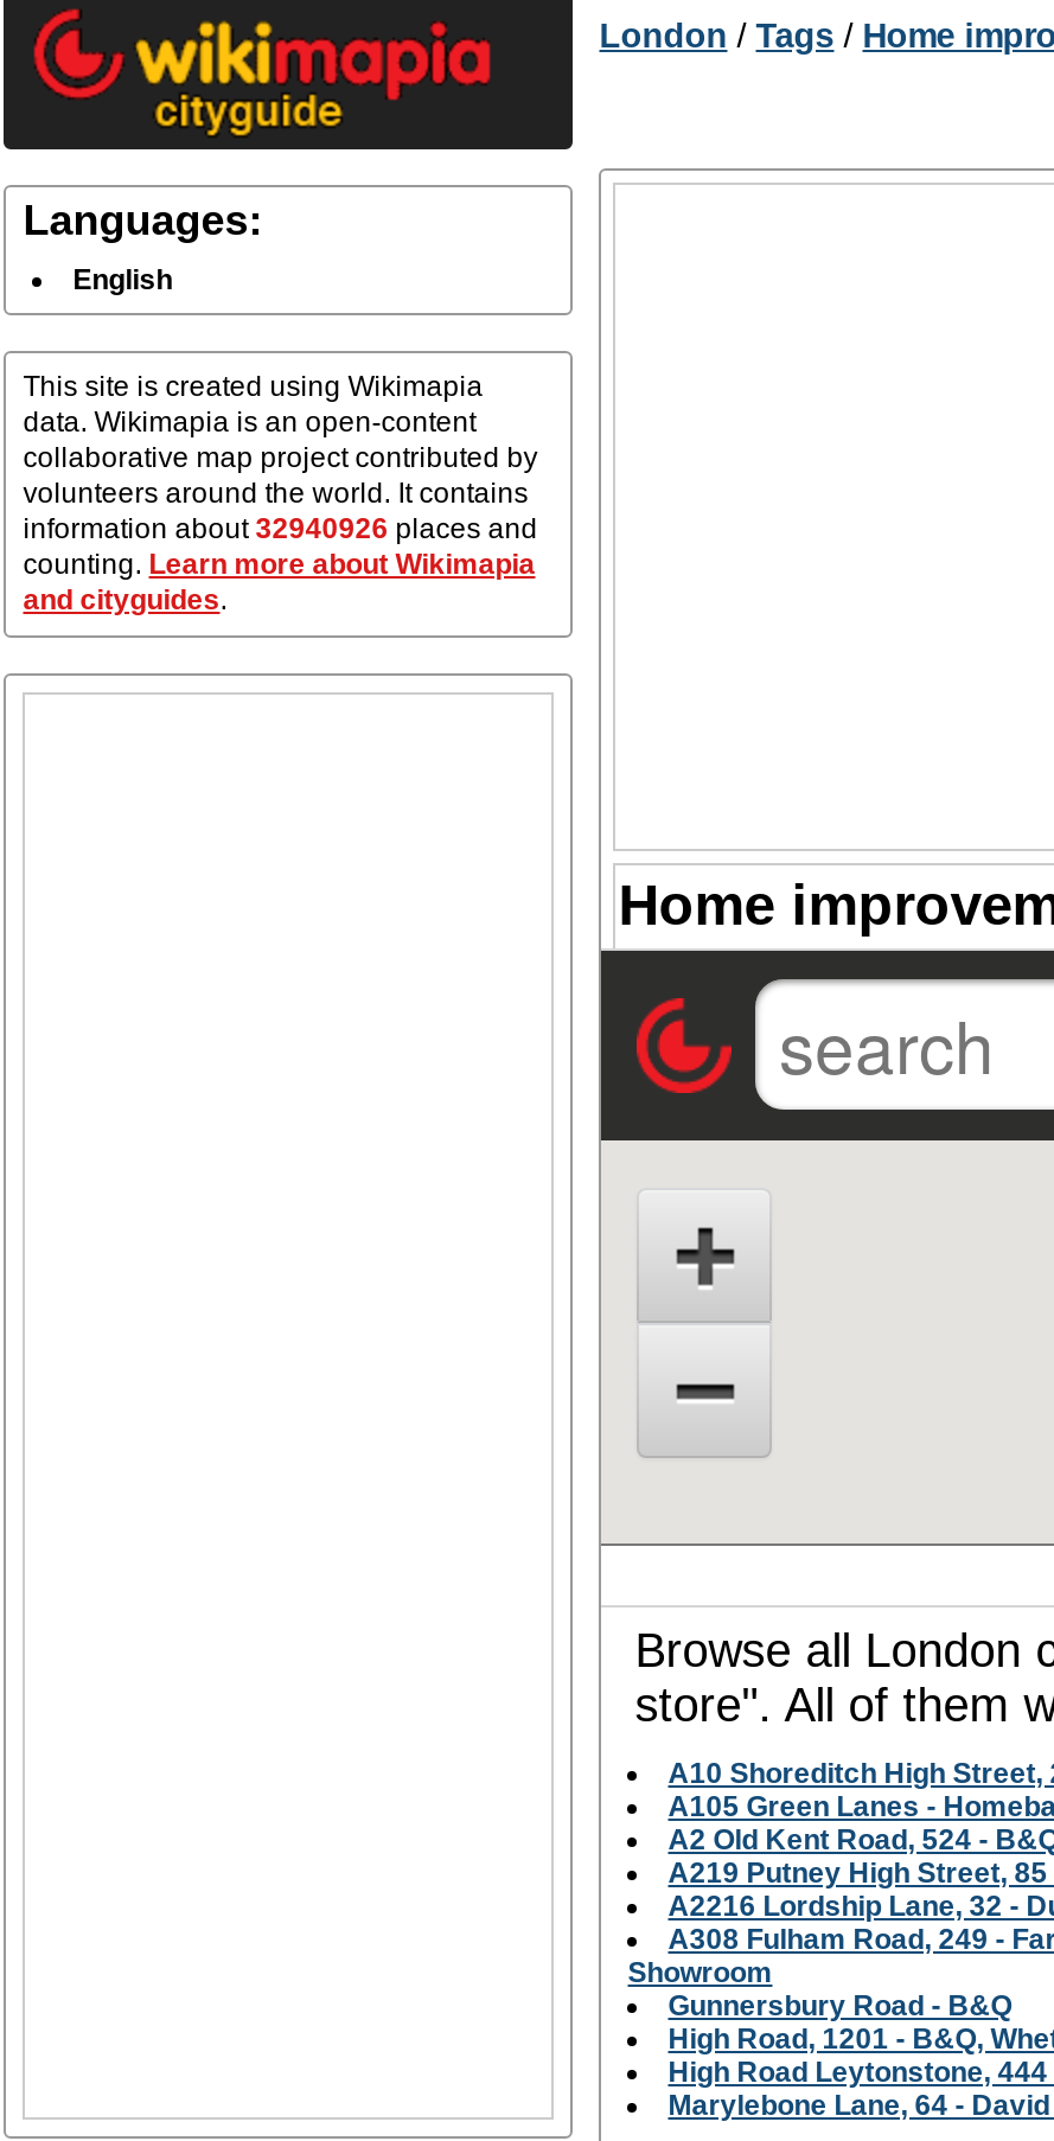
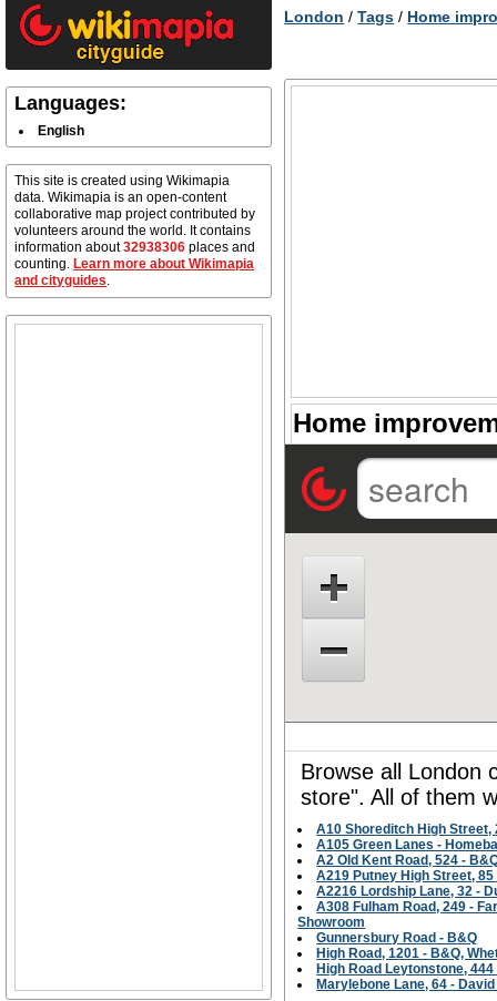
[23,512,538,545] information about 32940926 places and -> [15,239,255,255] information about 32938306 places and

